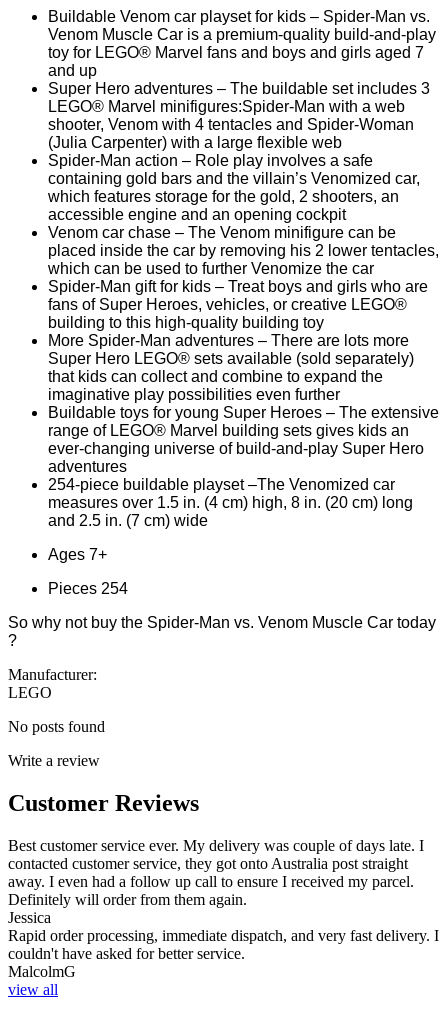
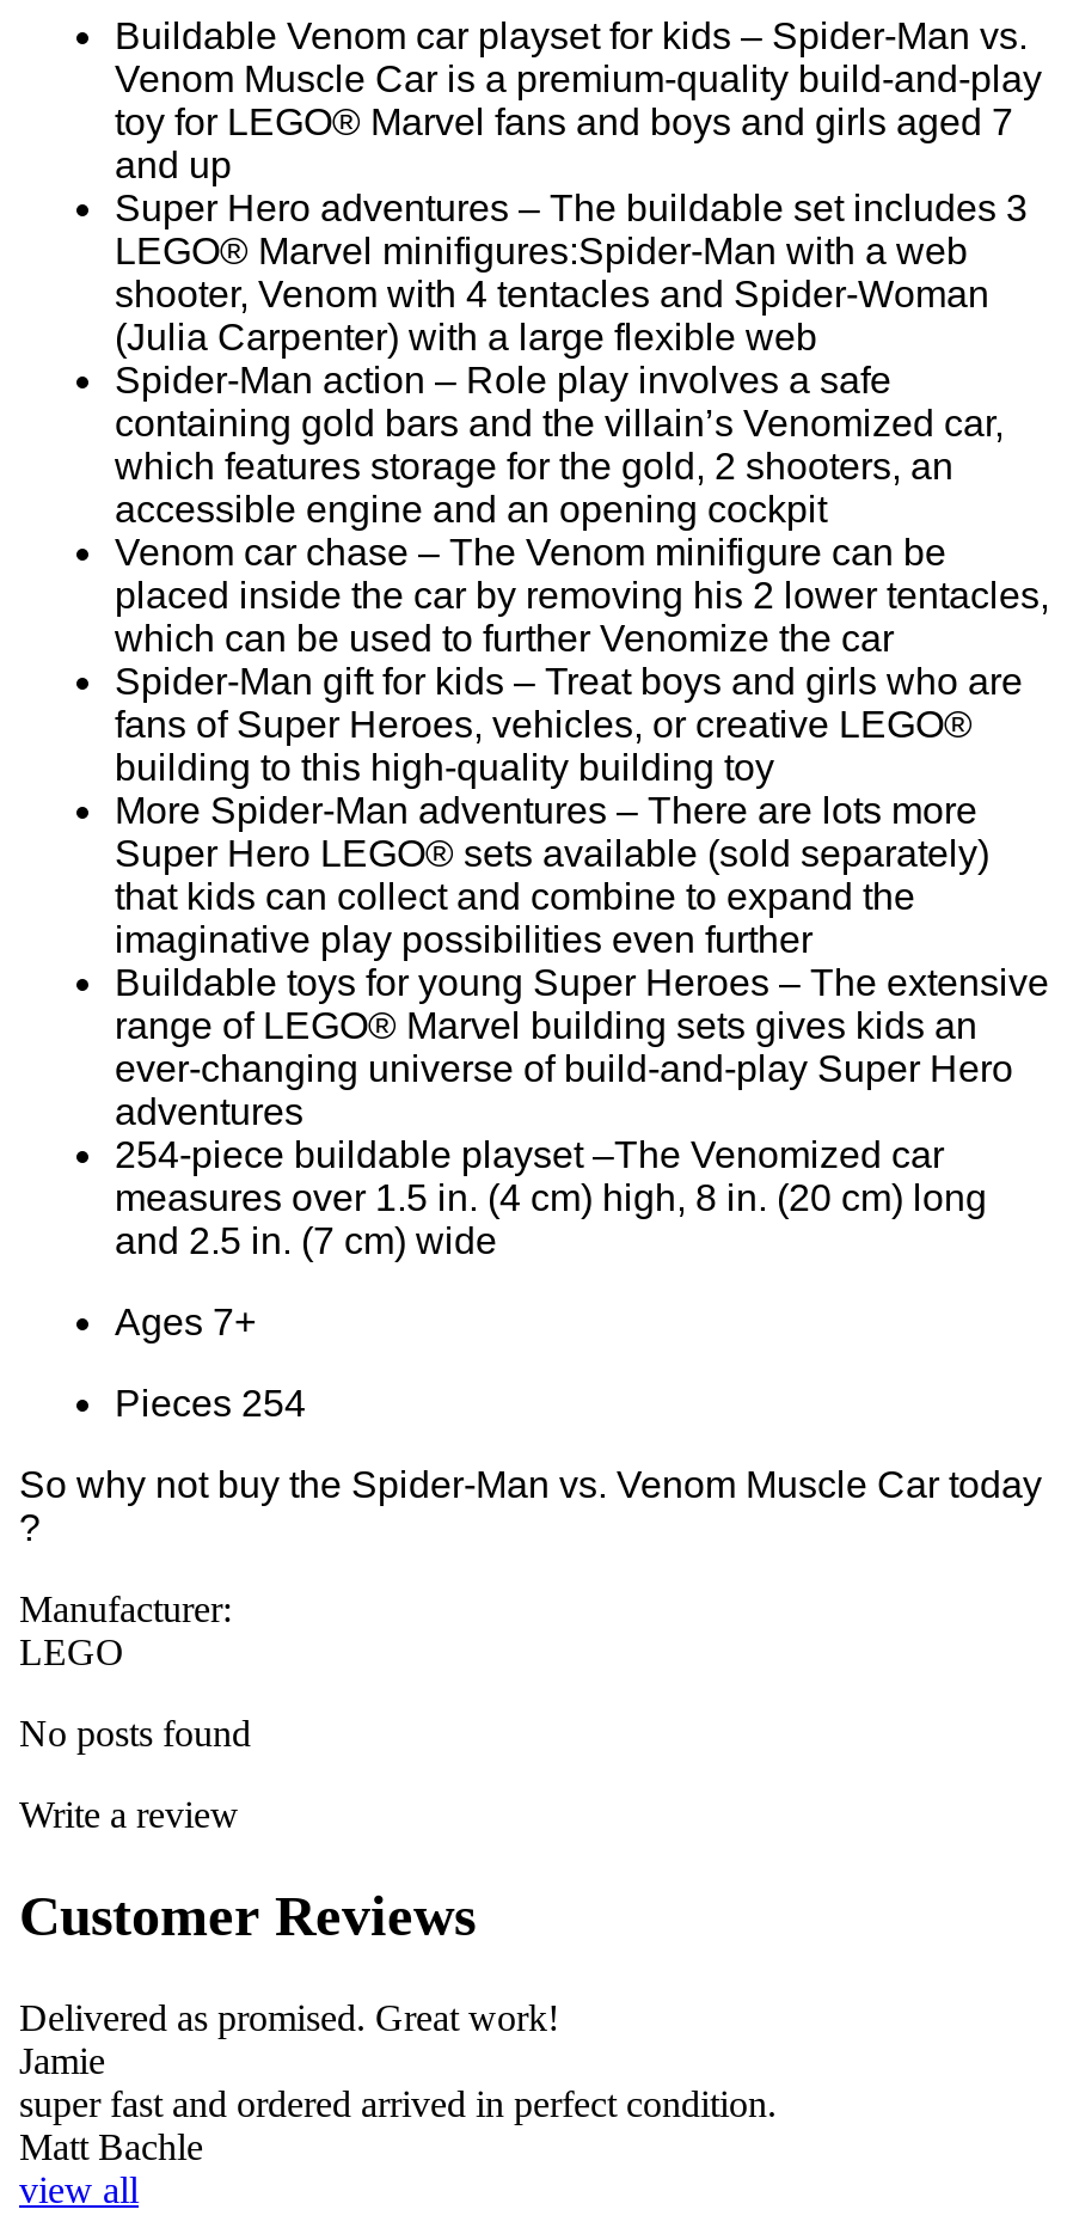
[8,837,439,980] Best customer service ever. My delivery was couple of days late. I | contacted customer service, they got onto Australia post straight | away. I even had a follow up call to ensure I received my parcel. | Definitely will order from them again. | Jessica | Rapid order processing, immediate dispatch, and very fast delivery. I | couldn't have asked for better service. | MalcolmG -> [19,1998,777,2168] Delivered as promised. Great work! | Jamie | super fast and ordered arrived in perfect condition. | Matt Bachle

